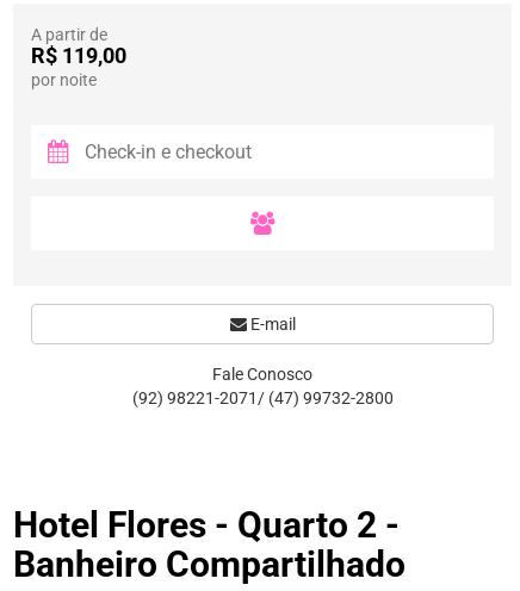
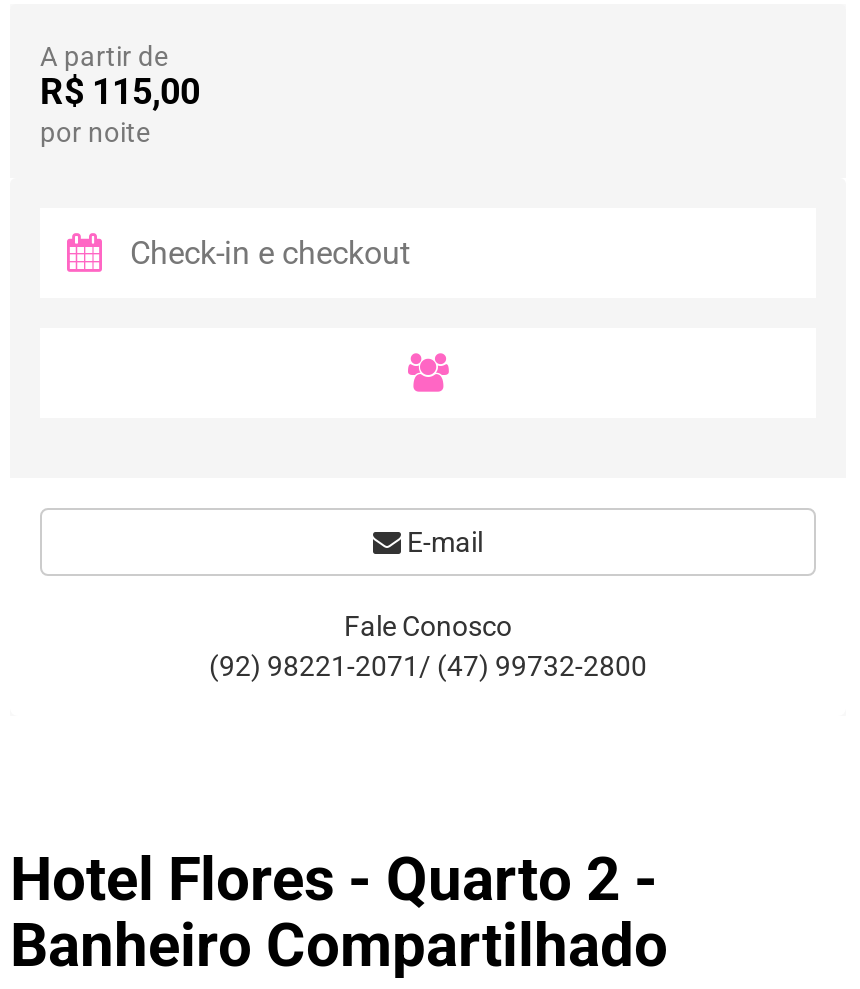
[31,43,126,68] R$ 119,00 -> [40,70,200,112] R$ 115,00

